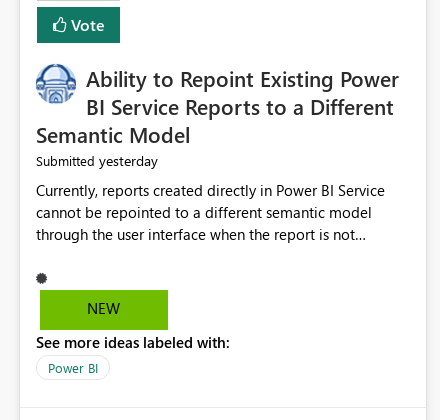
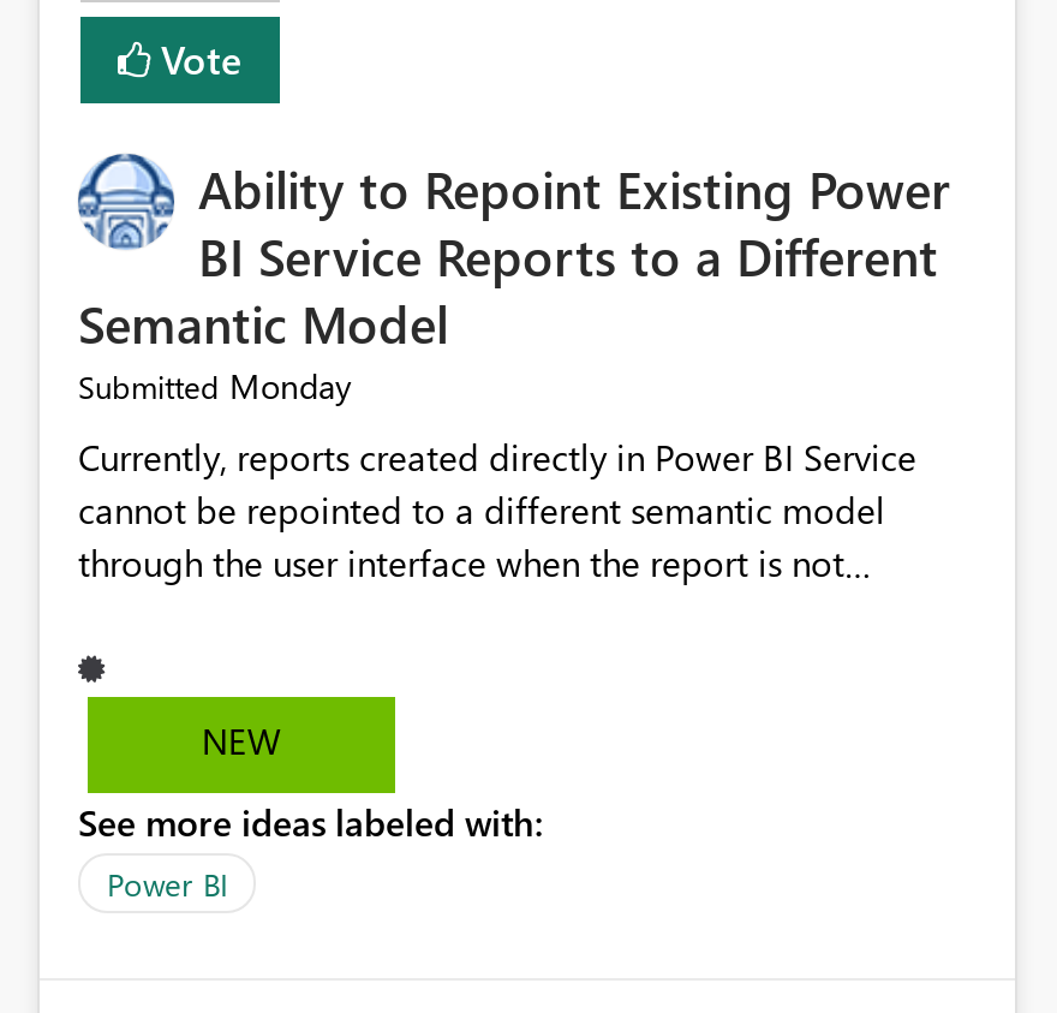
[36,151,158,170] Submitted yesterday -> [78,364,352,410] Submitted Monday

